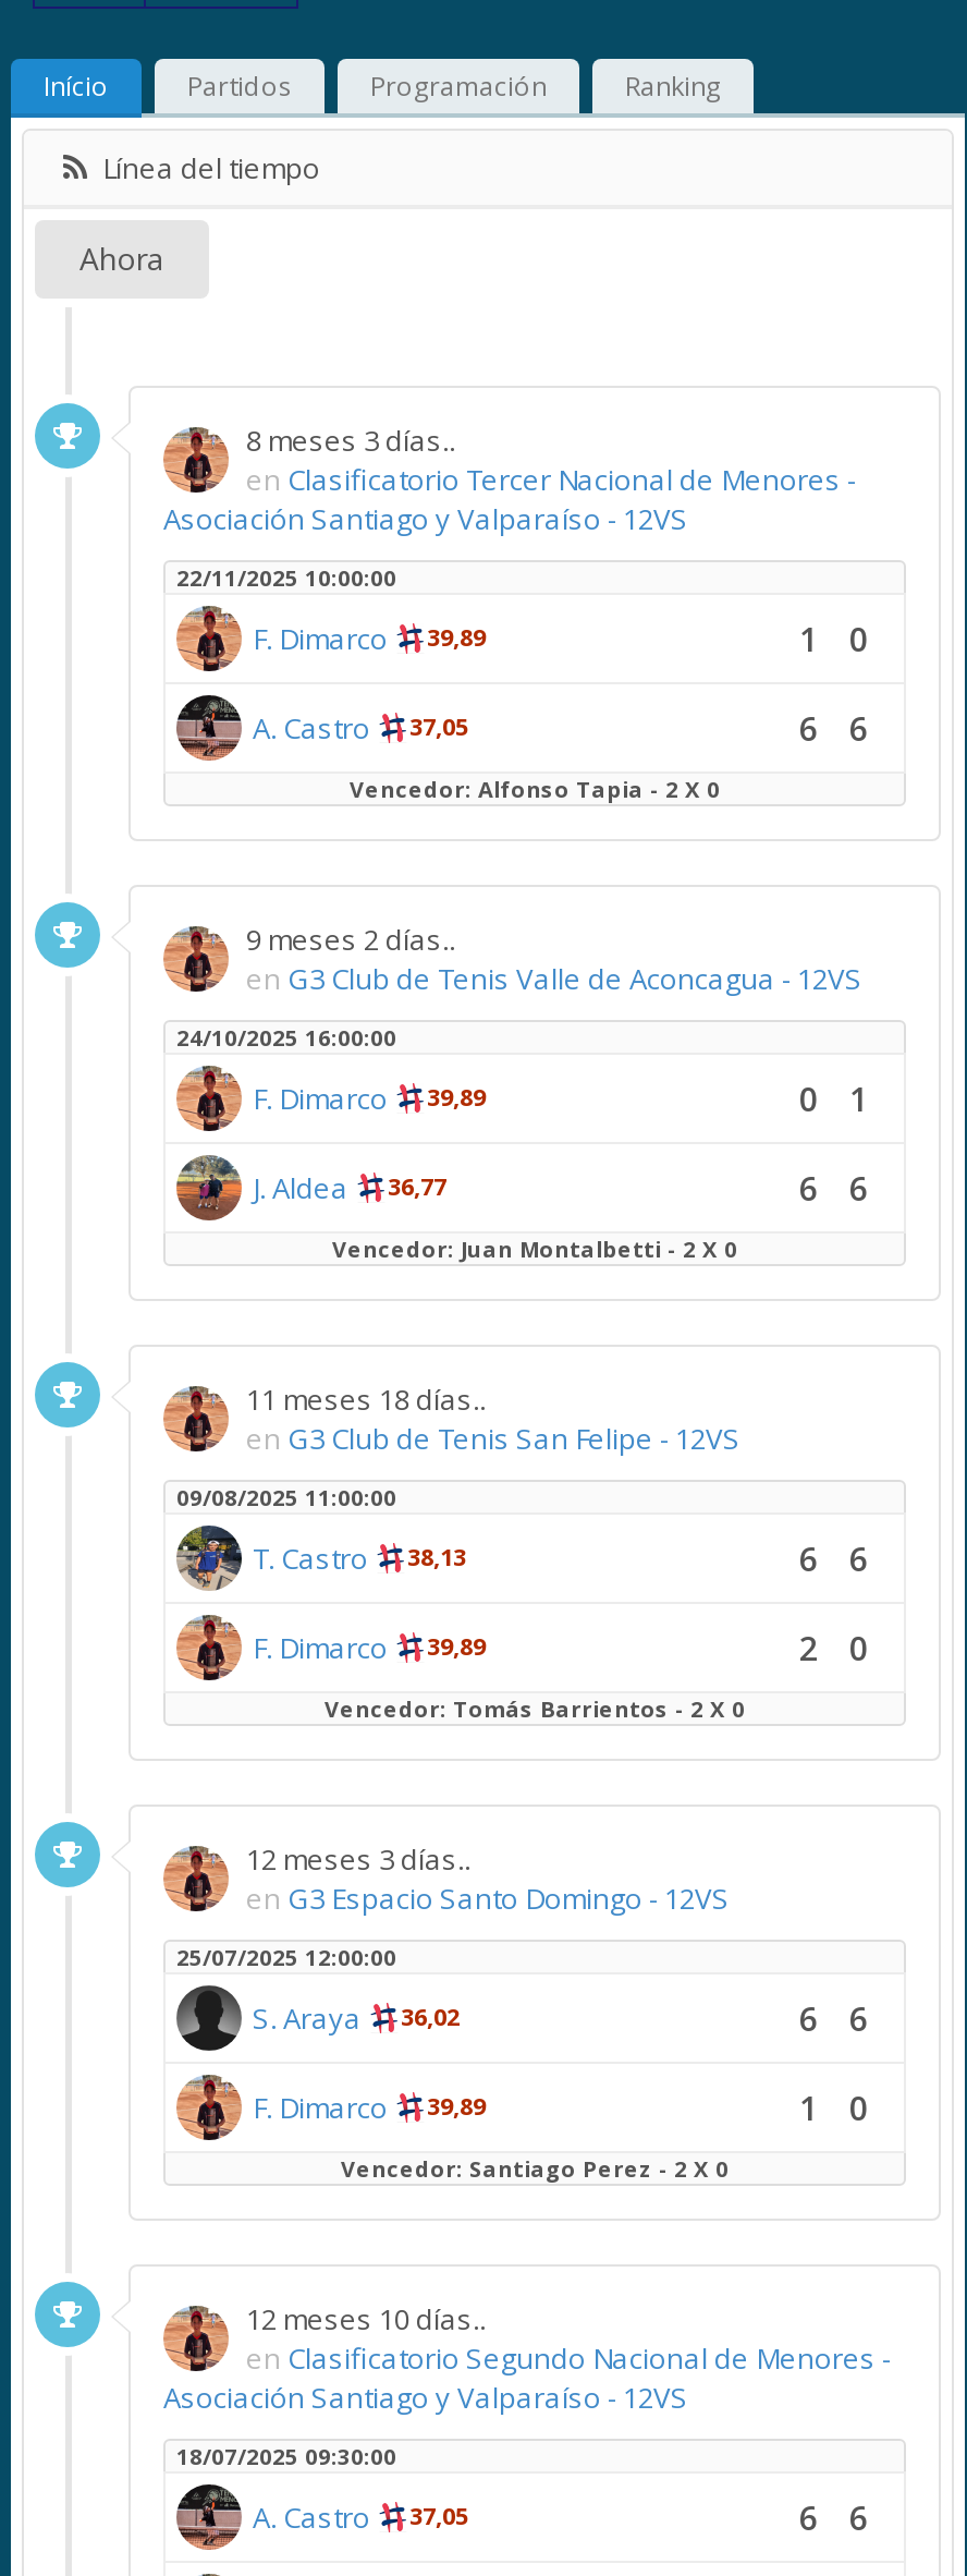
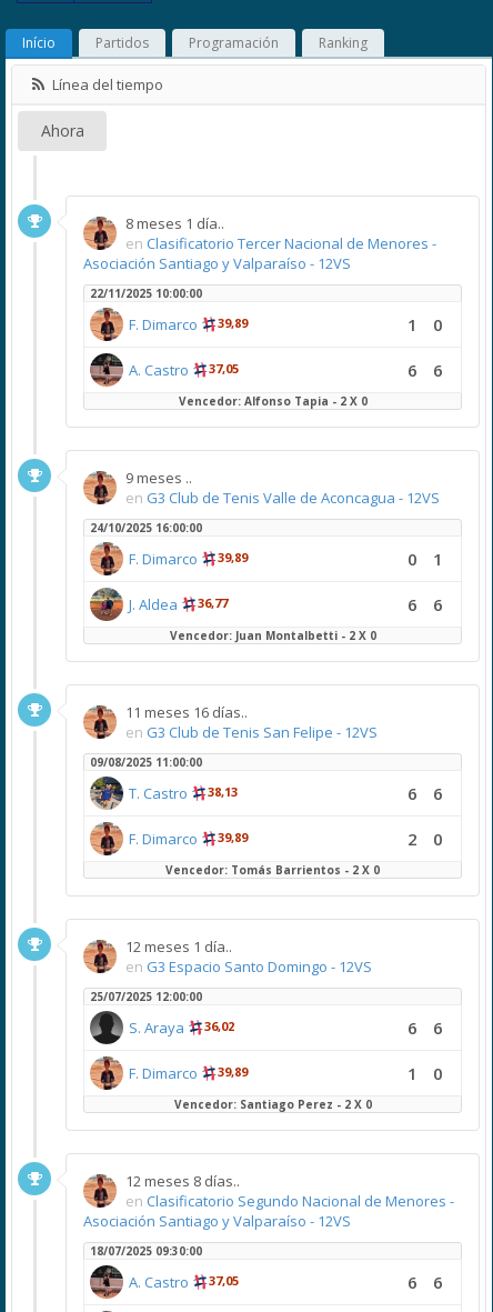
[246,421,455,460] 8 meses 3 días.. -> [125,213,224,233] 8 meses 1 día..
[246,920,455,959] 9 meses 2 días.. -> [125,468,192,488] 9 meses ..
[246,1380,486,1419] 11 meses 18 días.. -> [125,702,248,722] 11 meses 16 días..
[246,1839,470,1879] 12 meses 3 días.. -> [125,937,232,957] 12 meses 1 día..
[246,2299,486,2338] 12 meses 10 días.. -> [125,1171,240,1191] 12 meses 8 días..

